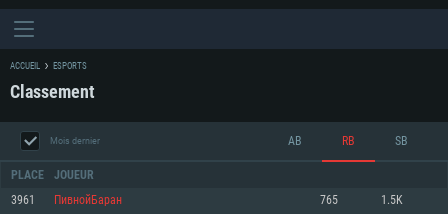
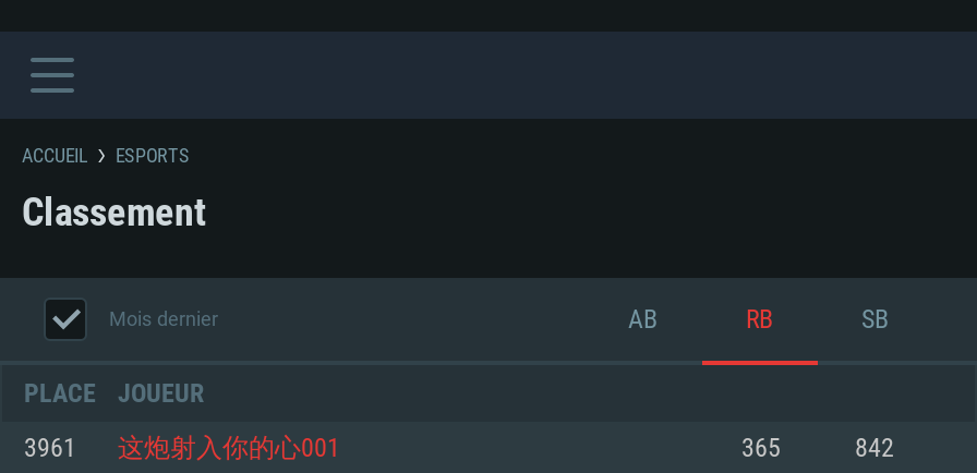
[54,195,403,206] ПивнойБаран | 765 | 1.5K -> [118,437,894,461] 这炮射入你的心001 | 365 | 842

